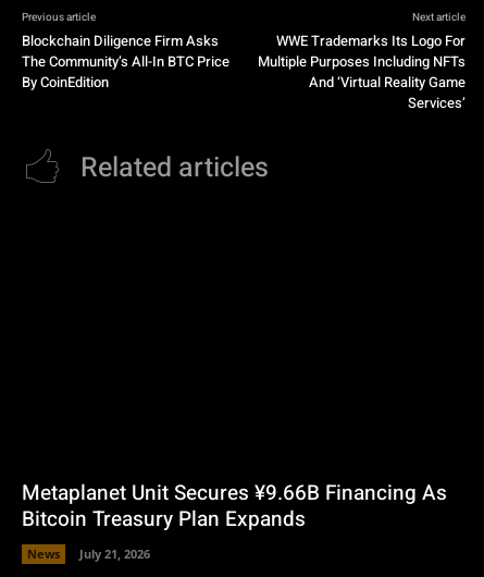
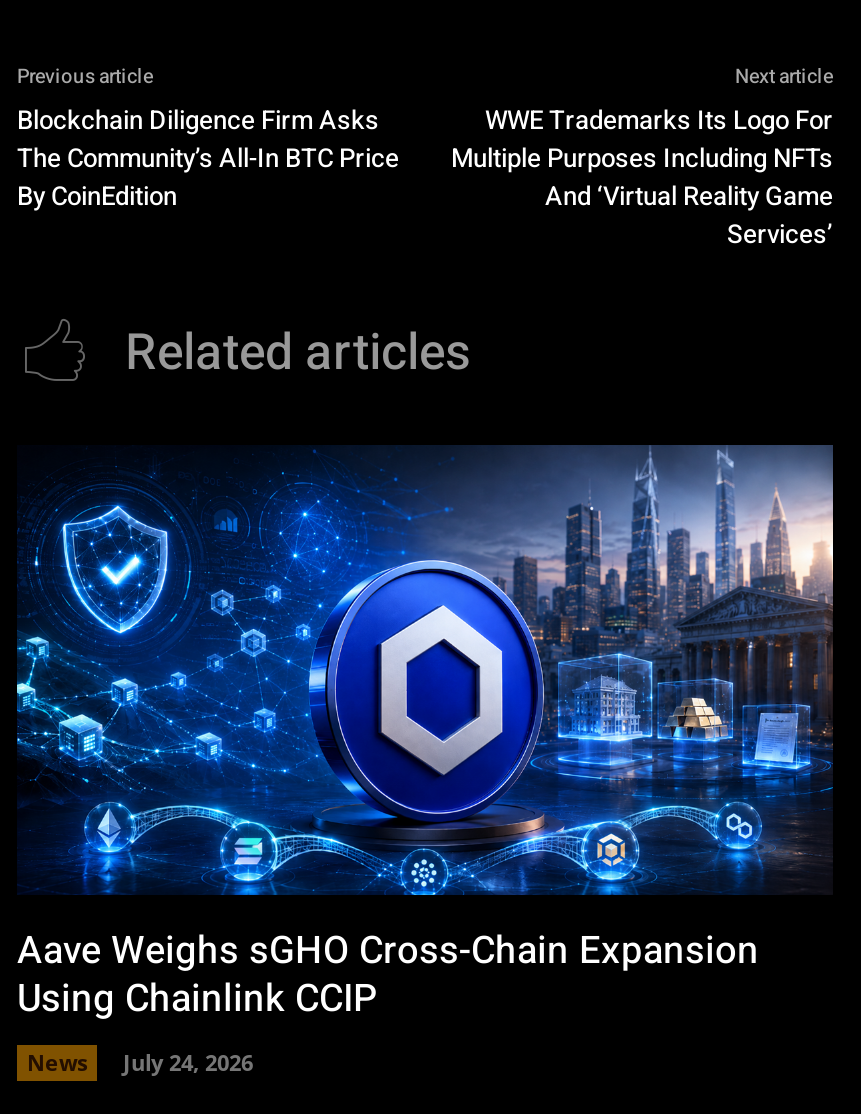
none -> [15,443,835,897] [image]
[22,477,447,534] Metaplanet Unit Secures ¥9.66B Financing As | Bitcoin Treasury Plan Expands -> [17,922,759,1026] Aave Weighs sGHO Cross-Chain Expansion | Using Chainlink CCIP
[27,545,150,561] News July 21, 2026 -> [27,1046,253,1076] News July 24, 2026

